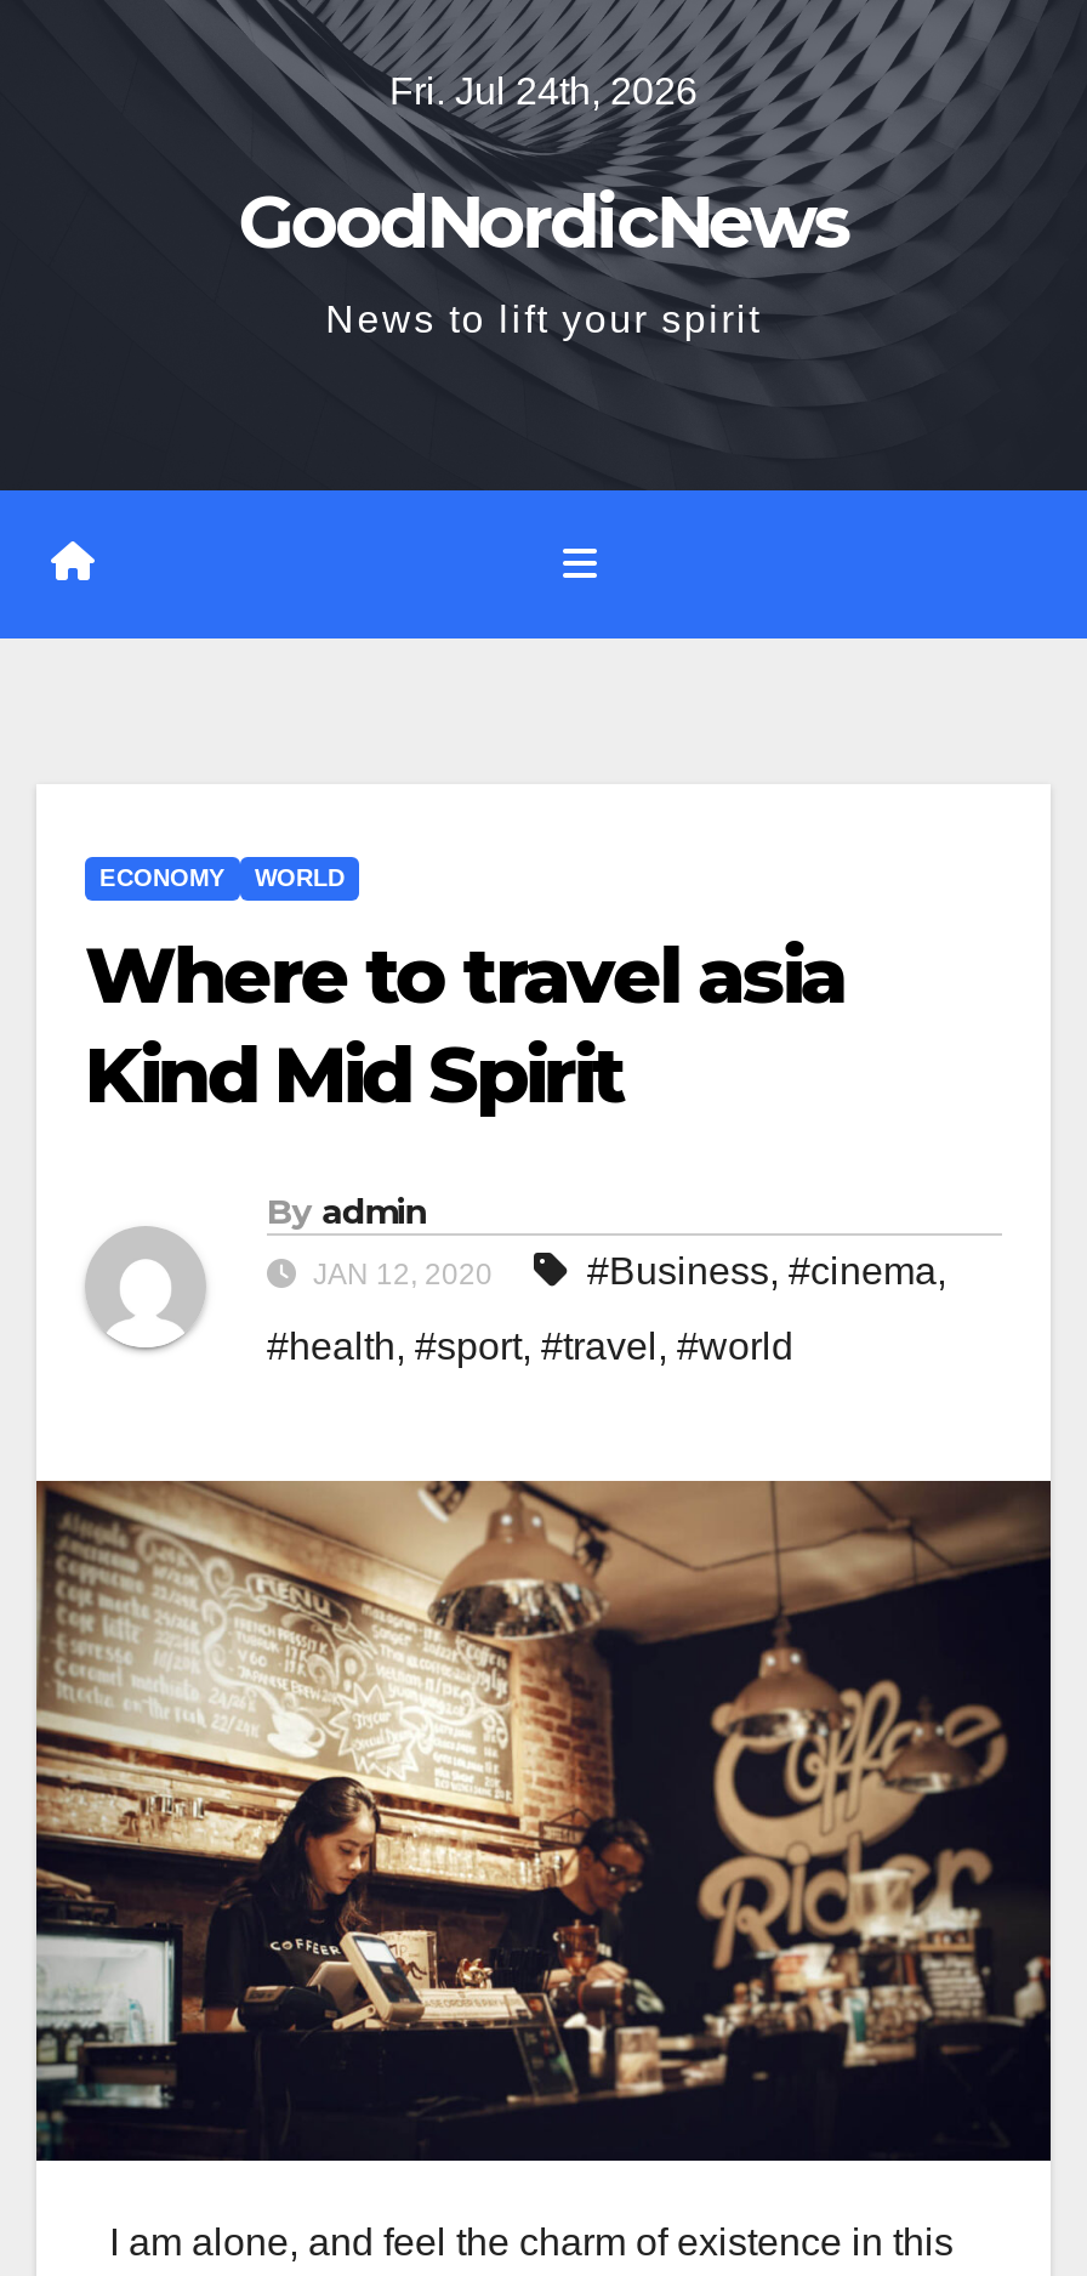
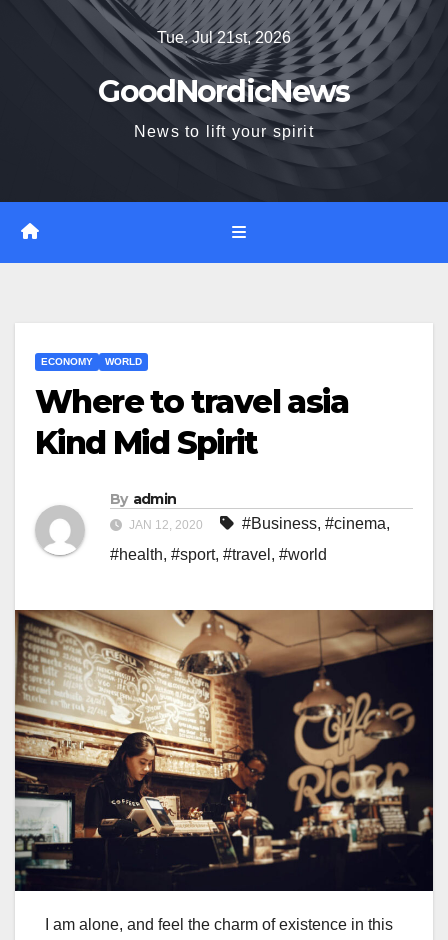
[389,70,698,112] Fri. Jul 24th, 2026 -> [157,29,291,46] Tue. Jul 21st, 2026

